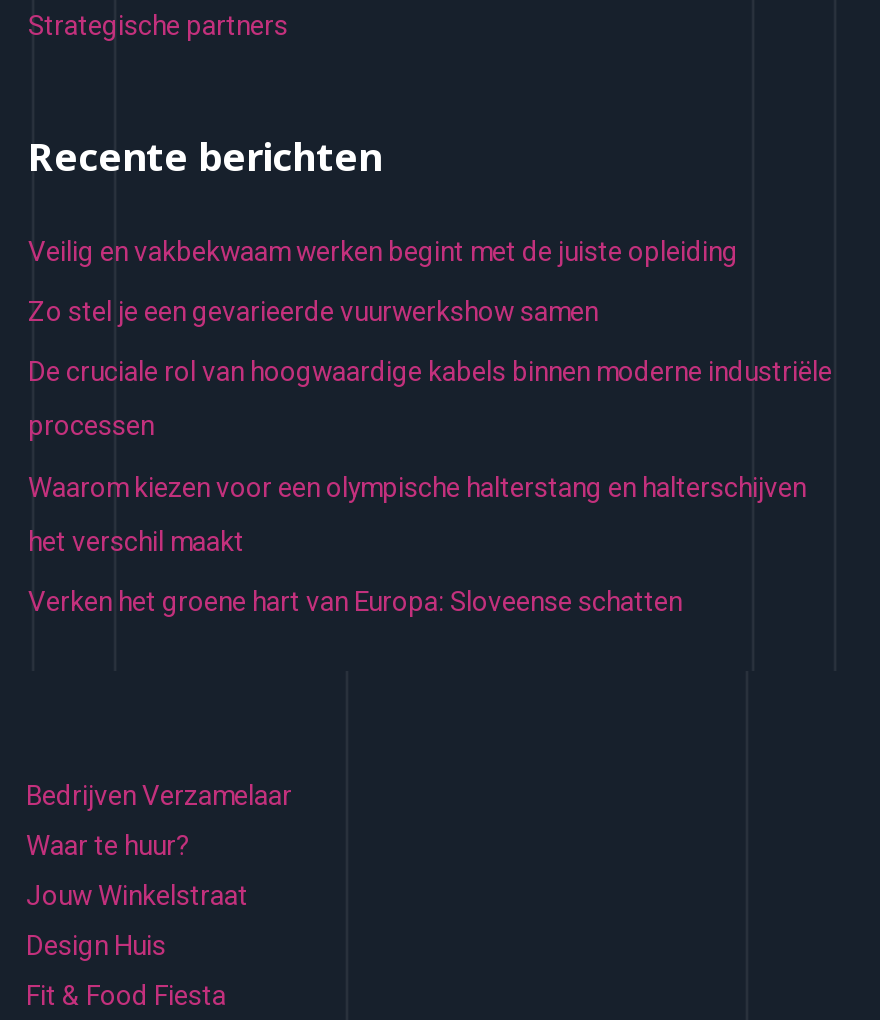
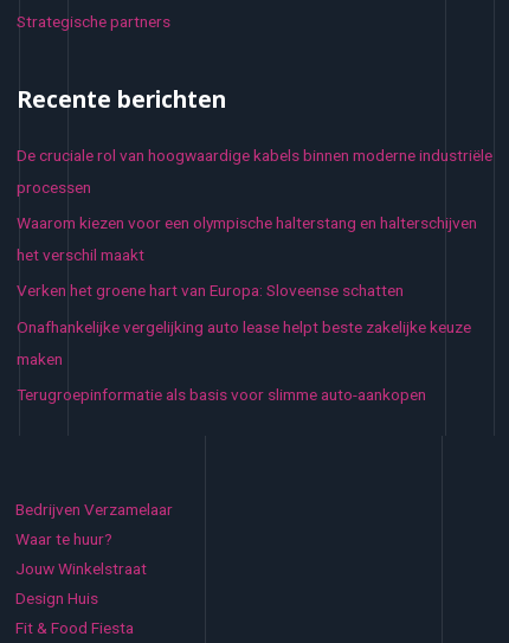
[28,234,738,327] Veilig en vakbekwaam werken begint met de juiste opleiding | Zo stel je een gevarieerde vuurwerkshow samen -> none
moved [28,356,832,617] -> [17,145,492,300]: De cruciale rol van hoogwaardige kabels binnen moderne industriële | processen | Waarom kiezen voor een olympische halterstang en halterschijven | het verschil maakt | Verken het groene hart van Europa: Sloveense schatten
none -> [17,317,471,404] Onafhankelijke vergelijking auto lease helpt beste zakelijke keuze | maken | Terugroepinformatie als basis voor slimme auto-aankopen

